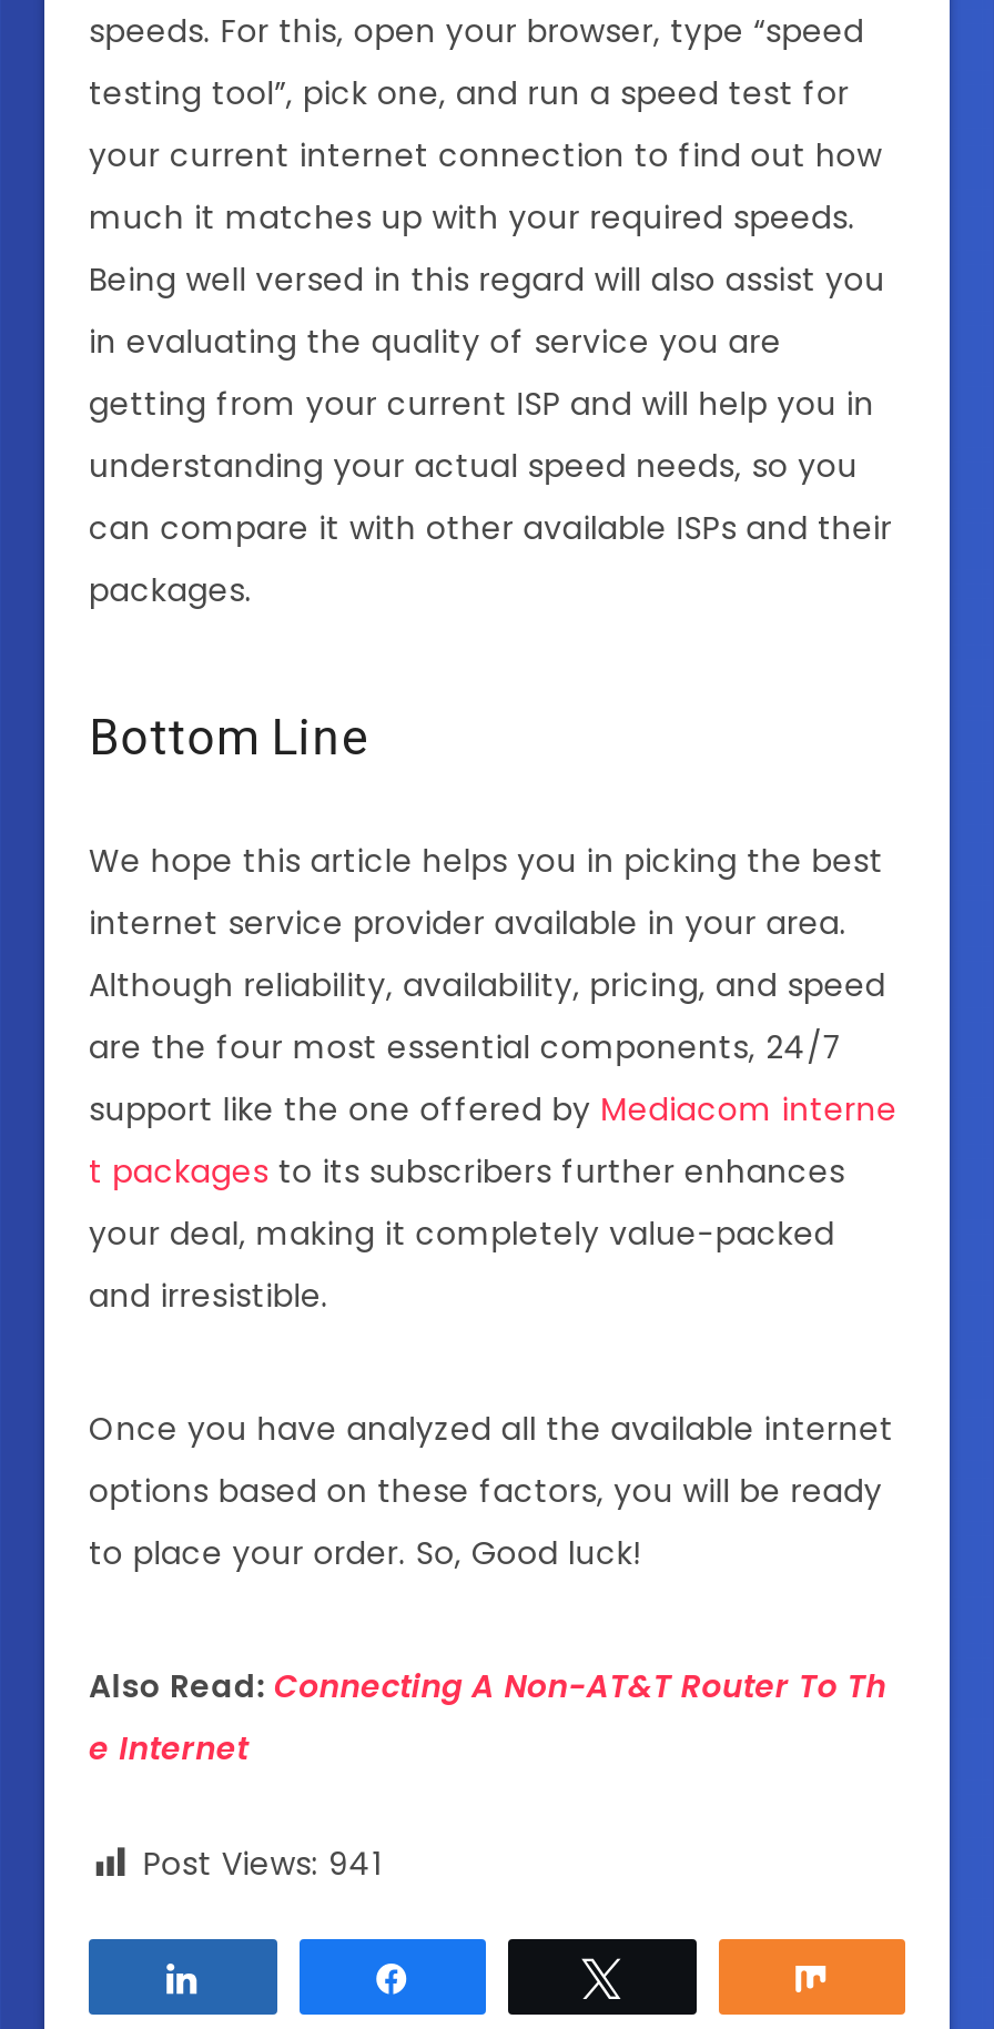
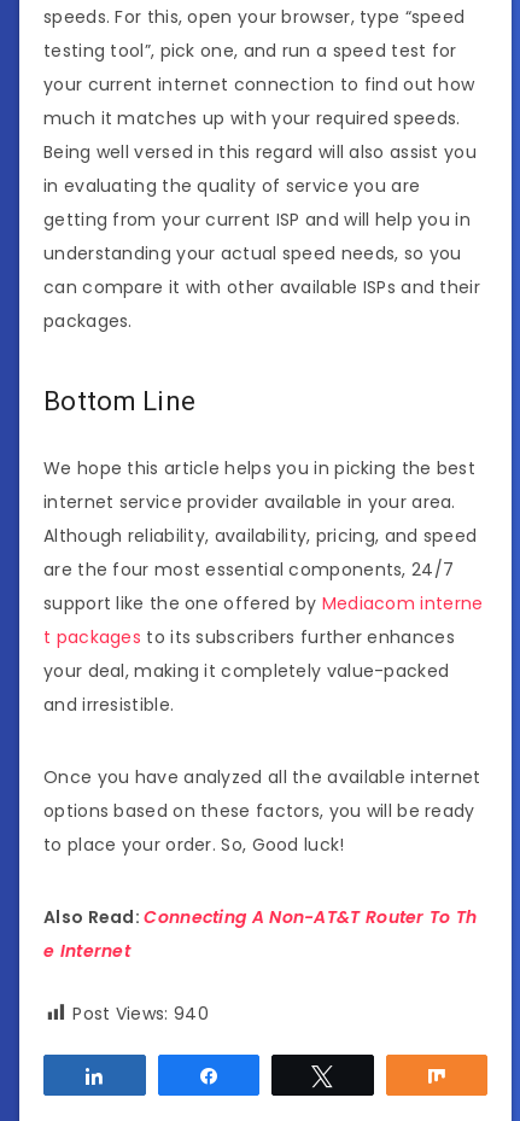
[143,1841,381,1886] Post Views: 941 -> [73,1001,208,1026] Post Views: 940

